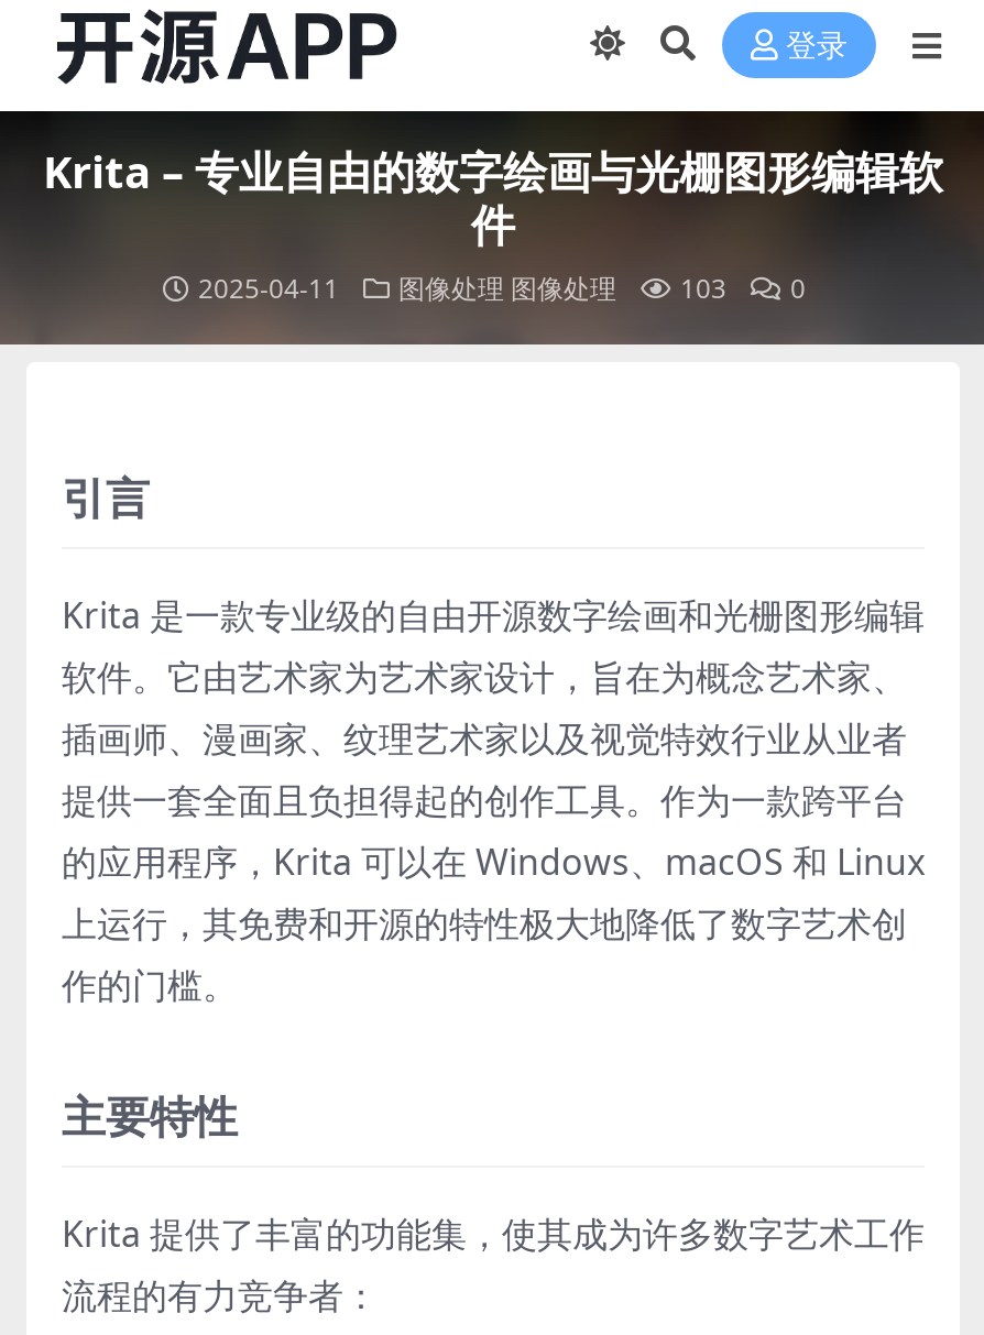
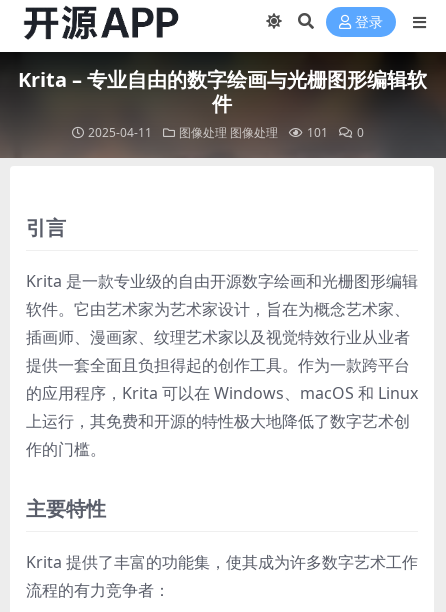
[198,270,806,307] 2025-04-11 图像处理 图像处理 103 0 -> [88,124,364,141] 2025-04-11 图像处理 图像处理 101 0

